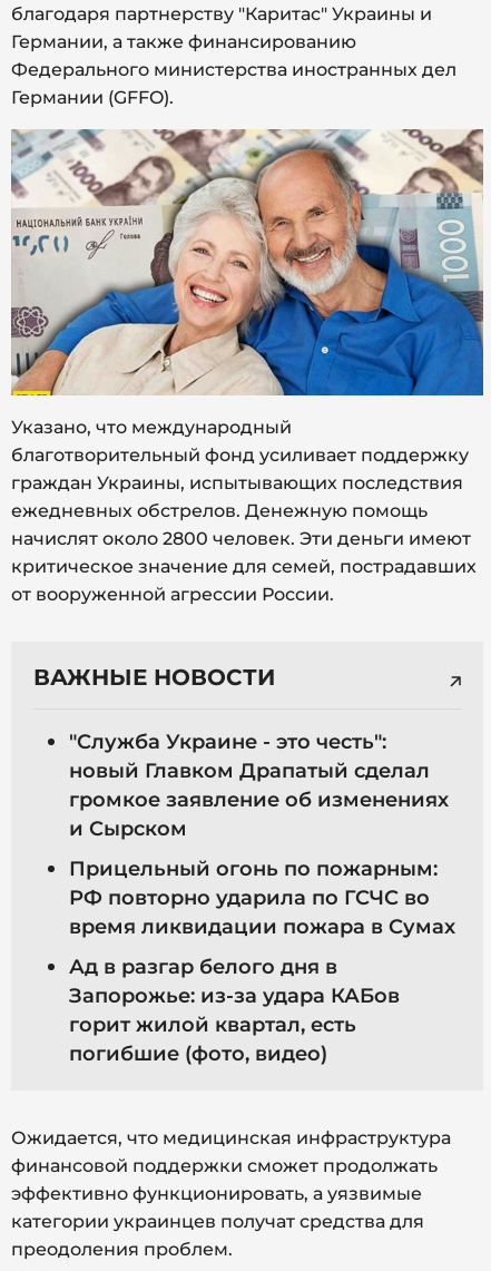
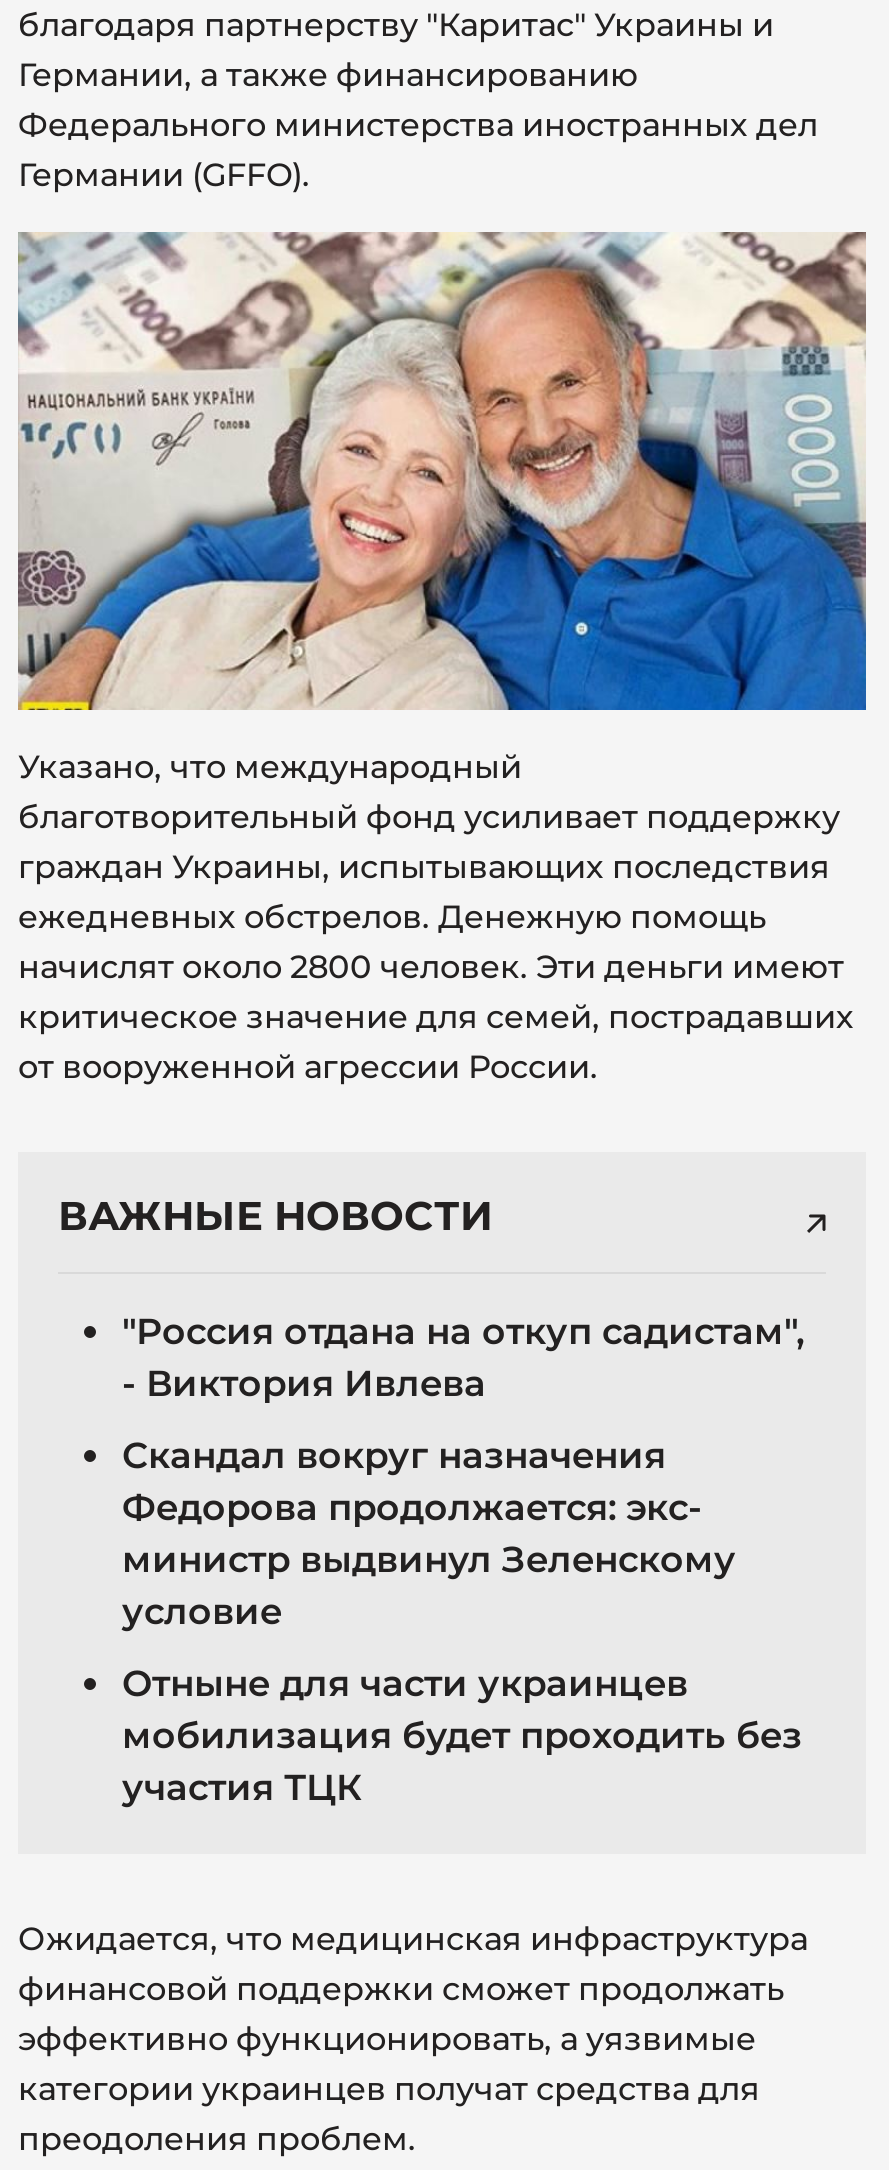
[69,730,449,841] "Служба Украине - это честь": | новый Главком Драпатый сделал | громкое заявление об изменениях | и Сырском -> [122,1310,804,1406] "Россия отдана на откуп садистам", | - Виктория Ивлева
[69,857,455,939] Прицельный огонь по пожарным: | РФ повторно ударила по ГСЧС во | время ликвидации пожара в Сумах -> [122,1434,736,1634] Скандал вокруг назначения | Федорова продолжается: экс- | министр выдвинул Зеленскому | условие
[69,955,400,1066] Ад в разгар белого дня в | Запорожье: из-за удара КАБов | горит жилой квартал, есть | погибшие (фото, видео) -> [122,1662,802,1810] Отныне для части украинцев | мобилизация будет проходить без | участия ТЦК

